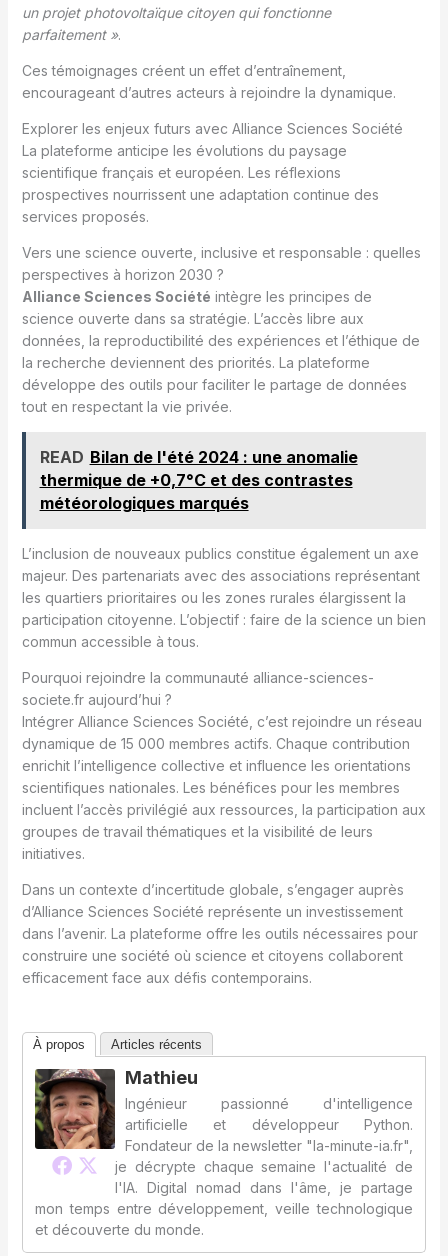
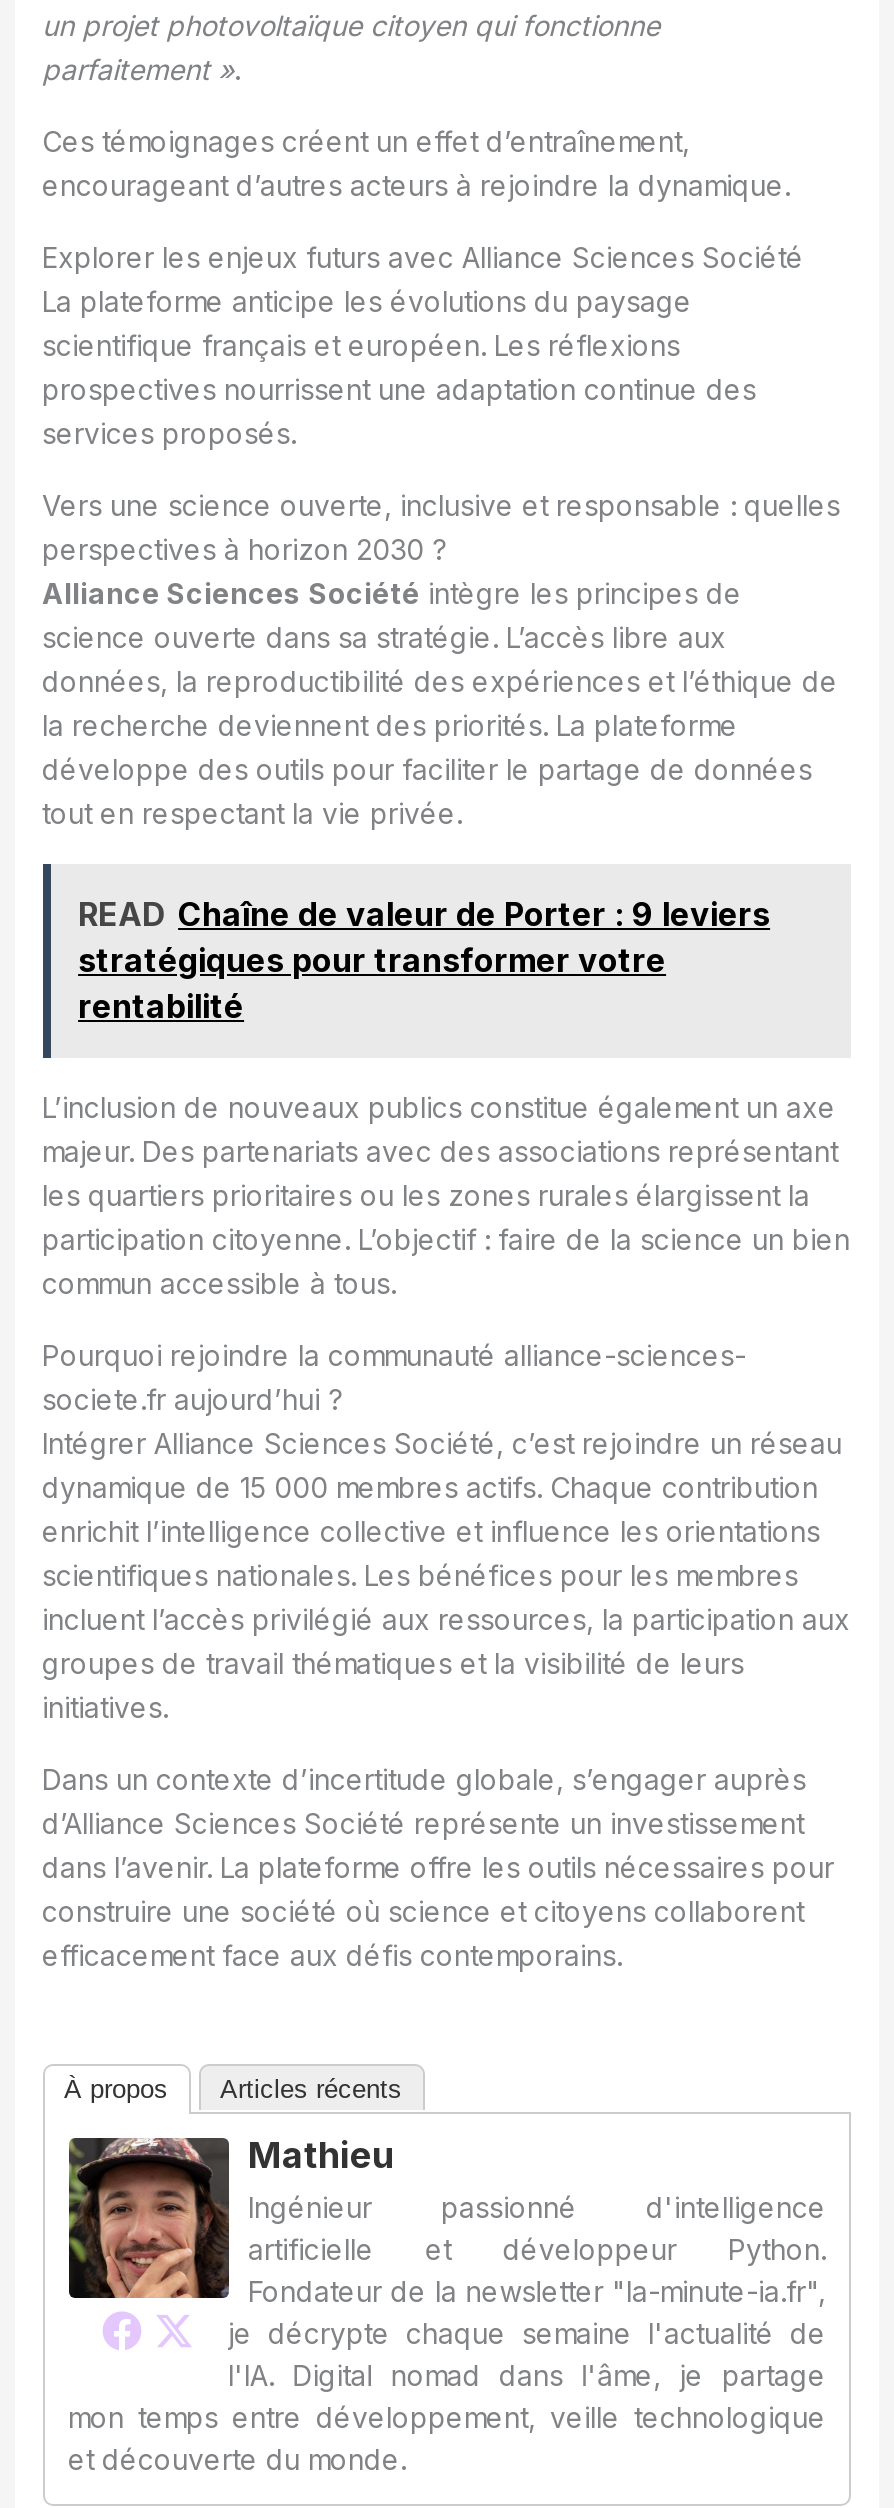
[39,447,357,513] READ Bilan de l'été 2024 : une anomalie | thermique de +0,7°C et des contrastes | météorologiques marqués -> [78,895,770,1027] READ Chaîne de valeur de Porter : 9 leviers | stratégiques pour transformer votre | rentabilité

